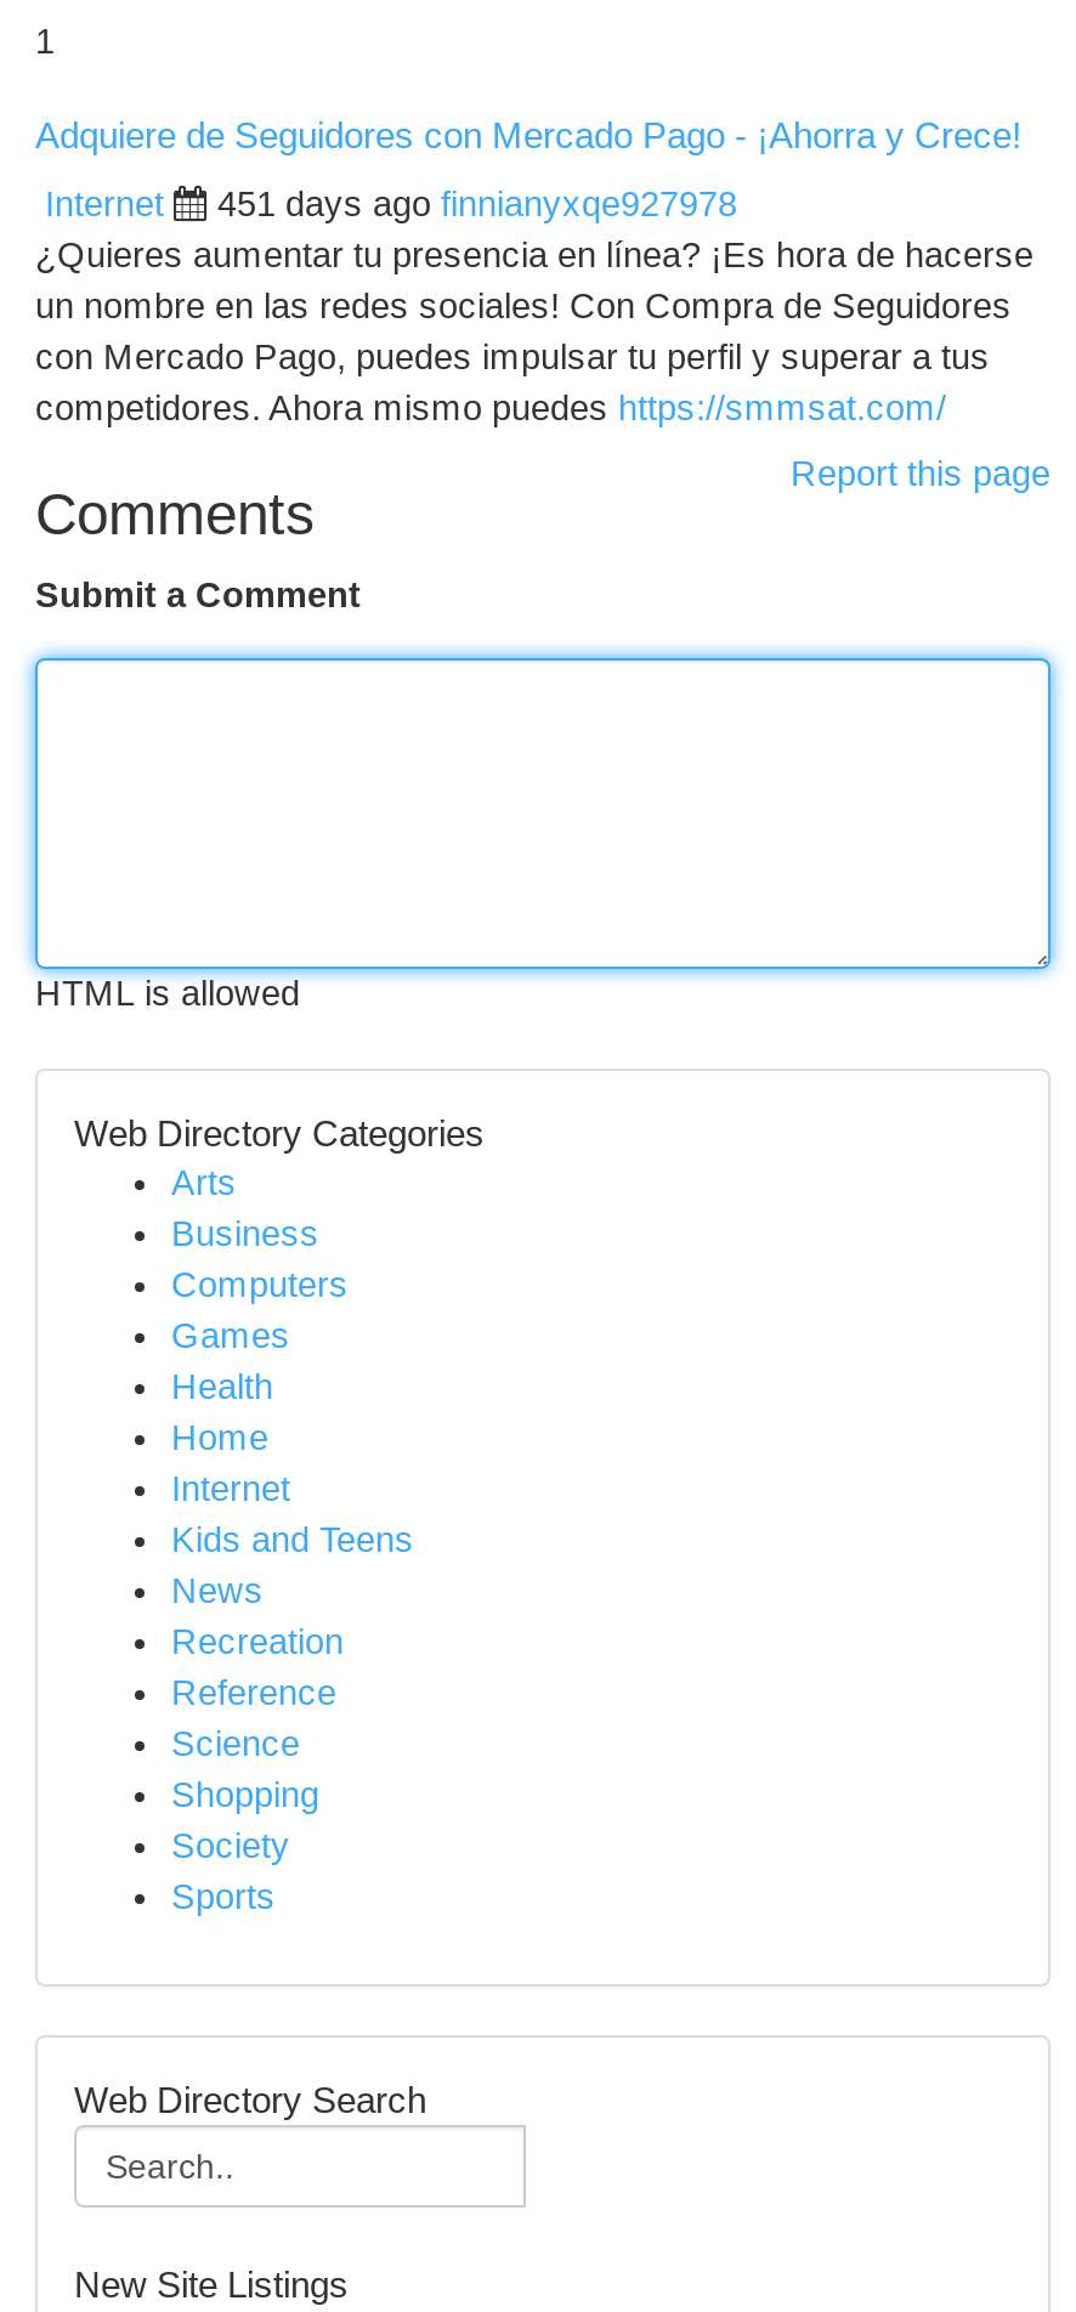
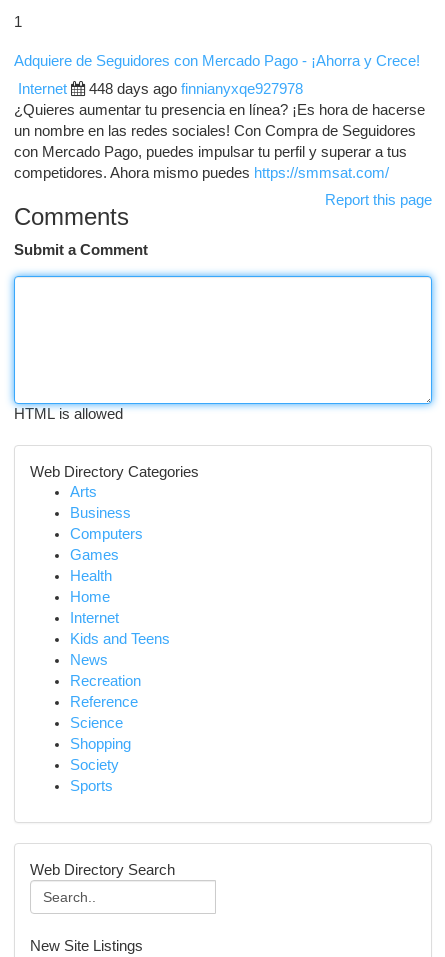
[217,185,737,223] 451 days ago finnianyxqe927978 -> [89,81,303,97] 448 days ago finnianyxqe927978

